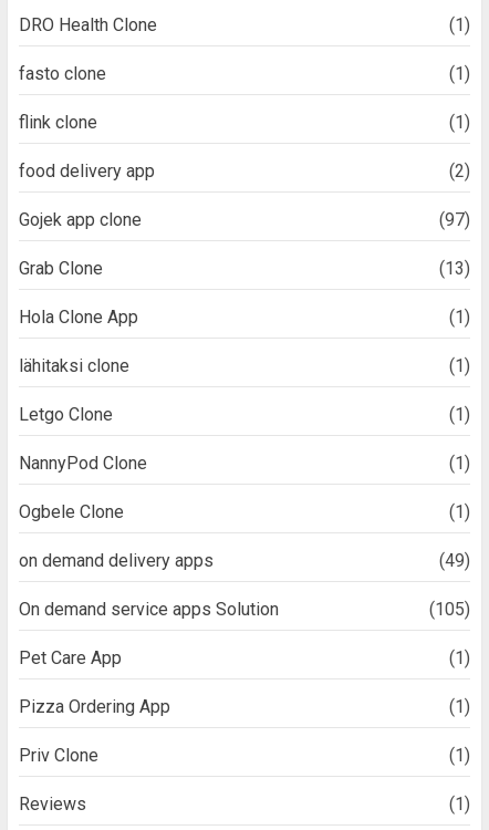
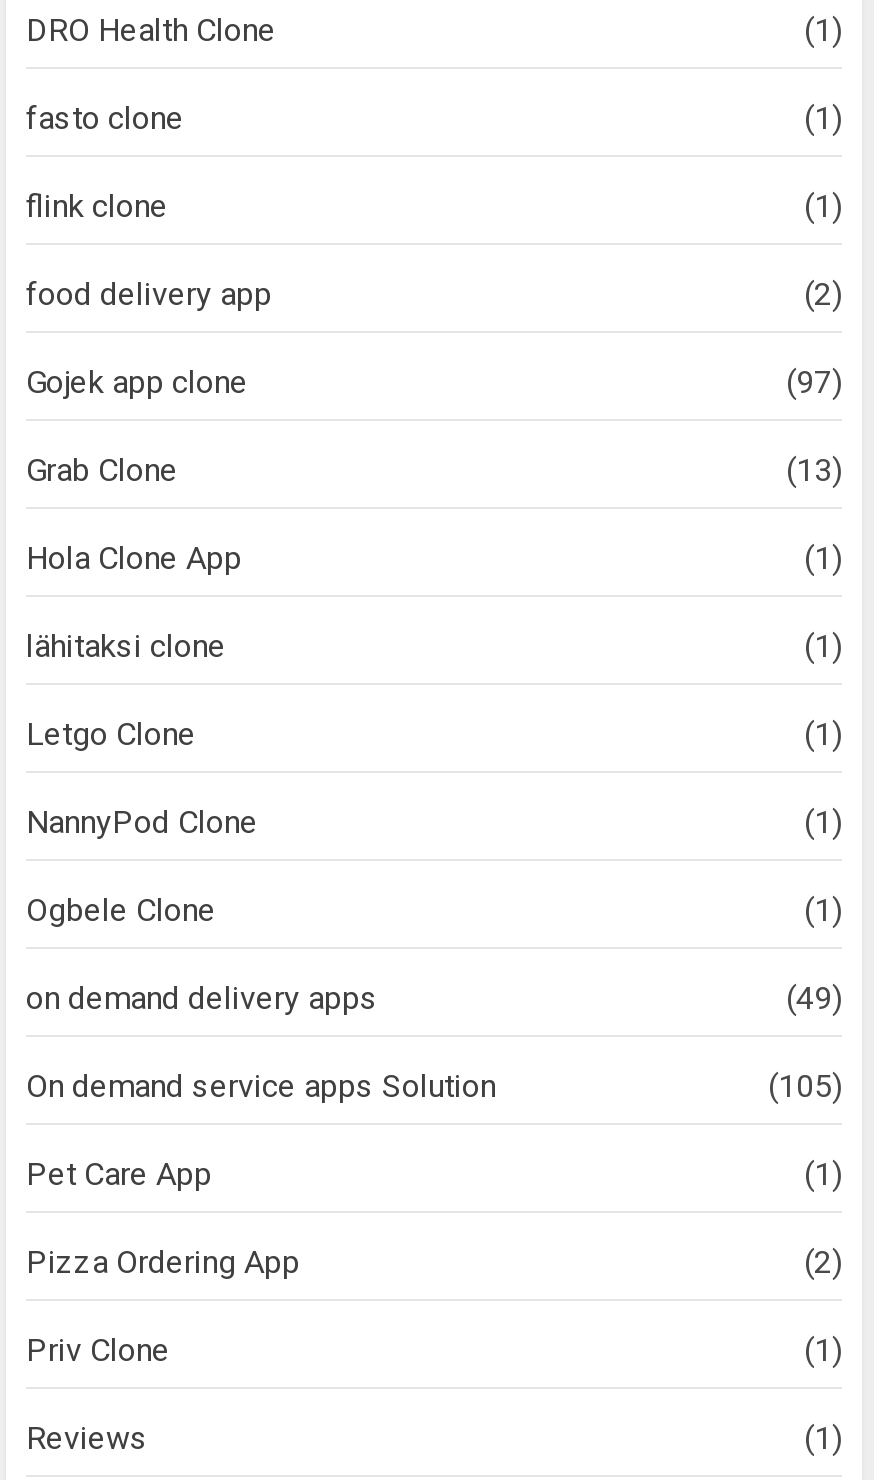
[449,696,470,717] (1) -> [804,1242,842,1280] (2)

